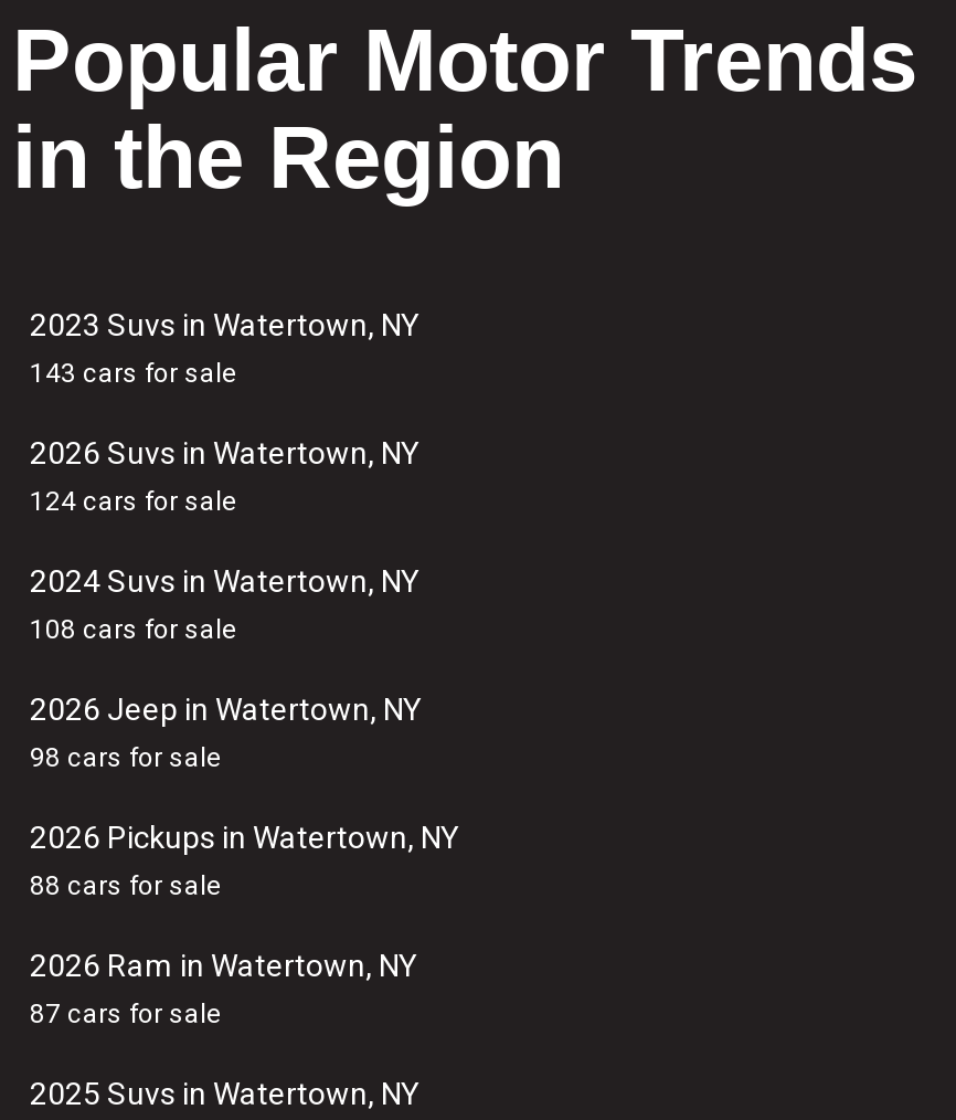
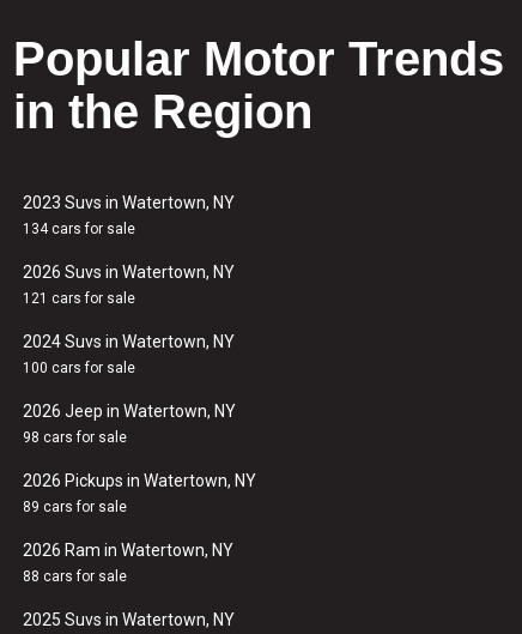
[30,358,237,389] 143 cars for sale -> [23,221,135,237] 134 cars for sale
[30,486,237,517] 124 cars for sale -> [23,290,135,307] 121 cars for sale
[30,614,237,645] 108 cars for sale -> [23,360,135,376] 100 cars for sale
[30,870,222,901] 88 cars for sale -> [23,499,127,515] 89 cars for sale
[30,999,222,1029] 87 cars for sale -> [23,568,127,585] 88 cars for sale

